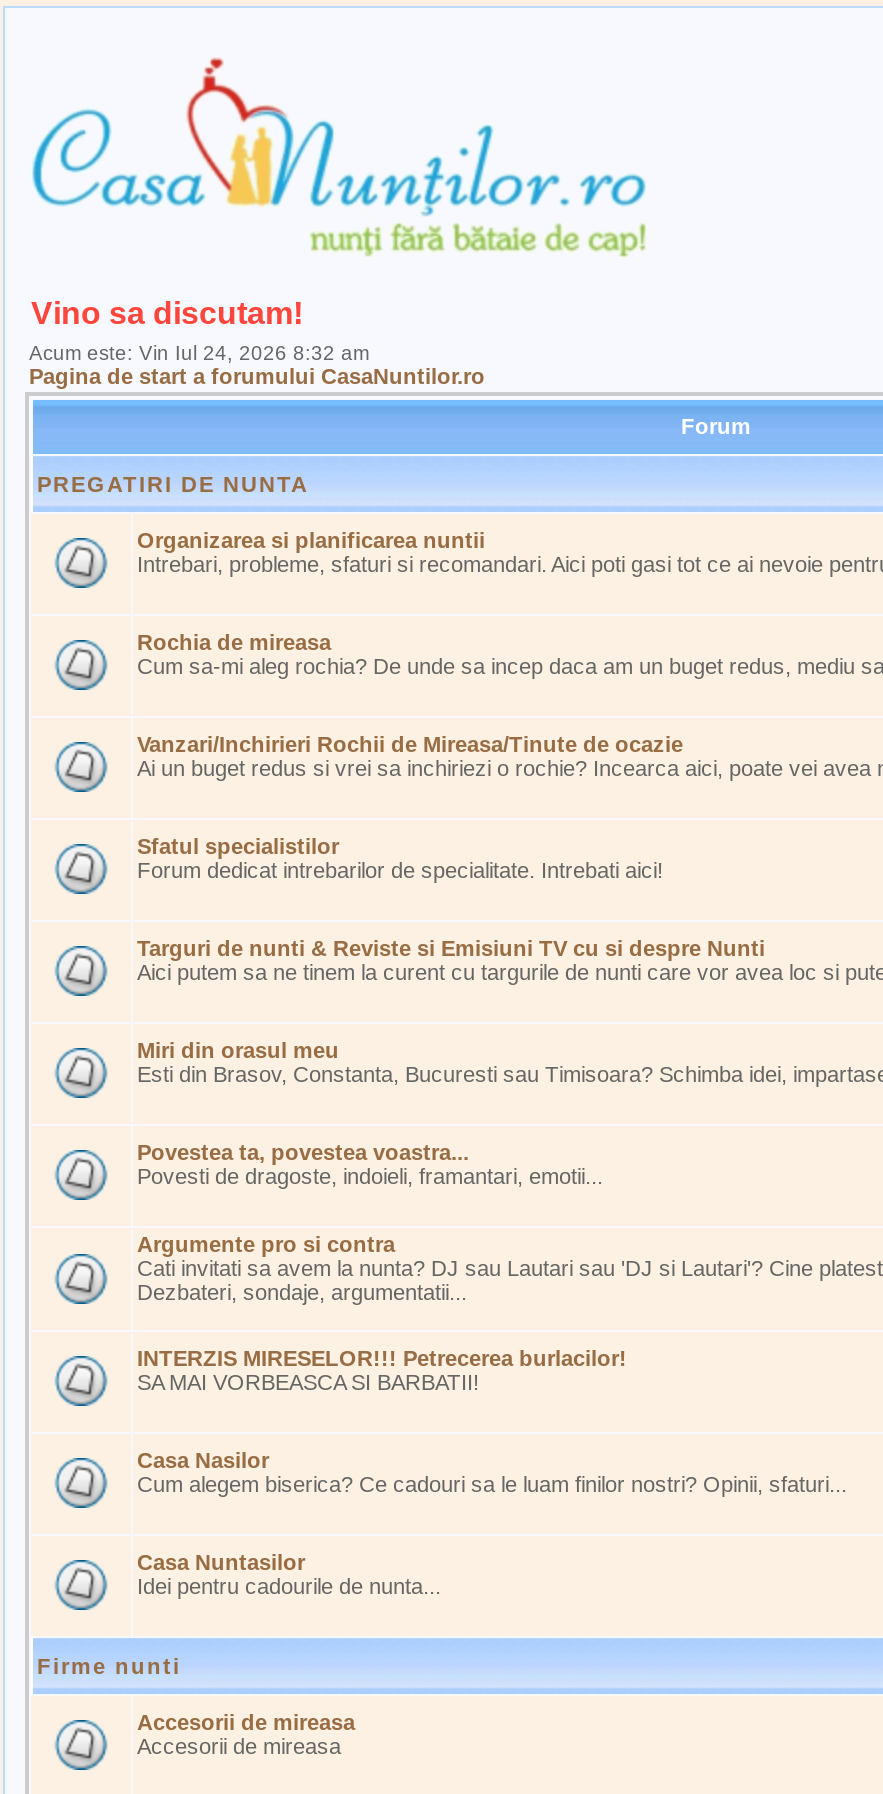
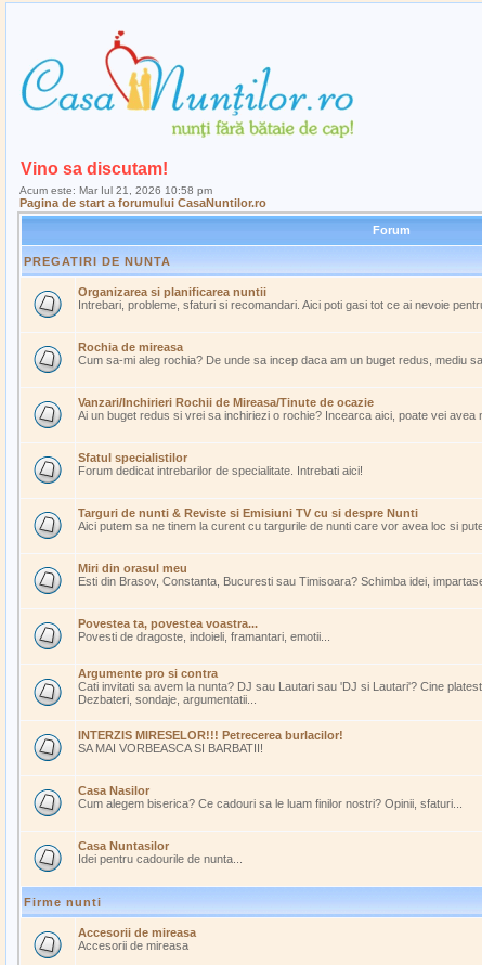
[29,342,369,364] Acum este: Vin Iul 24, 2026 8:32 am -> [19,184,212,196] Acum este: Mar Iul 21, 2026 10:58 pm

